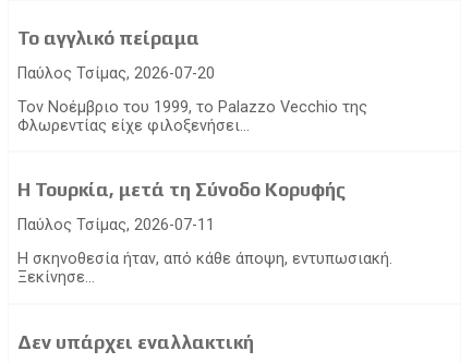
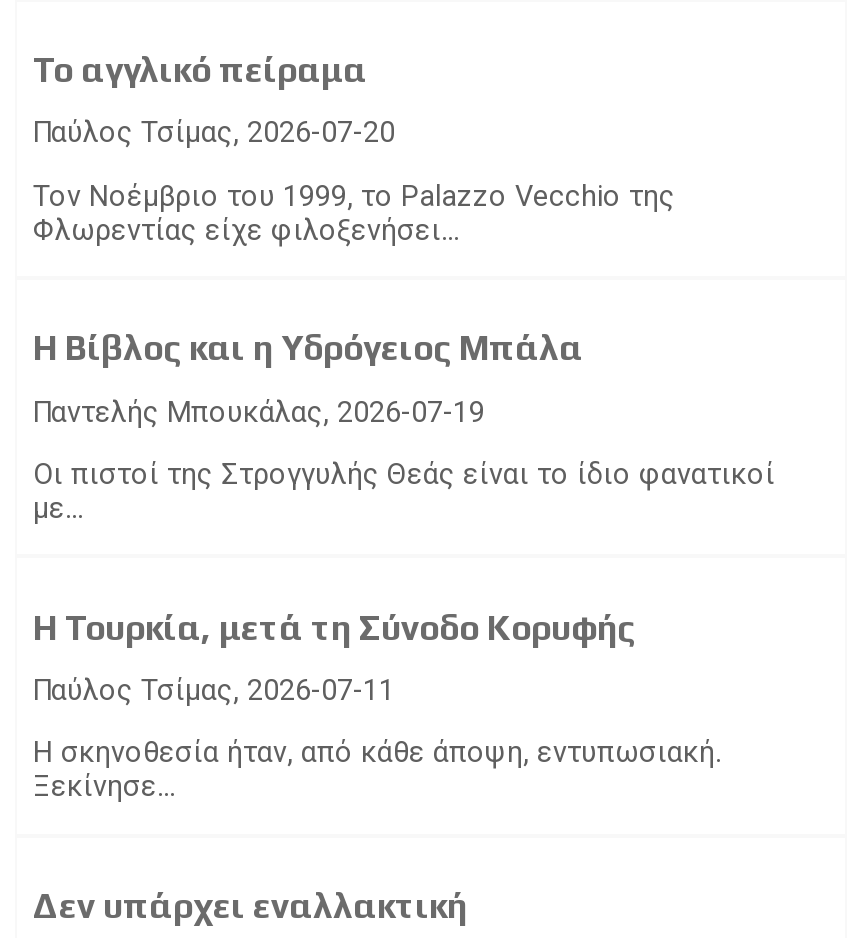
none -> [33,329,775,526] Η Βίβλος και η Υδρόγειος Μπάλα | Παντελής Μπουκάλας, 2026-07-19 | Οι πιστοί της Στρογγυλής Θεάς είναι το ίδιο φανατικοί | με...

